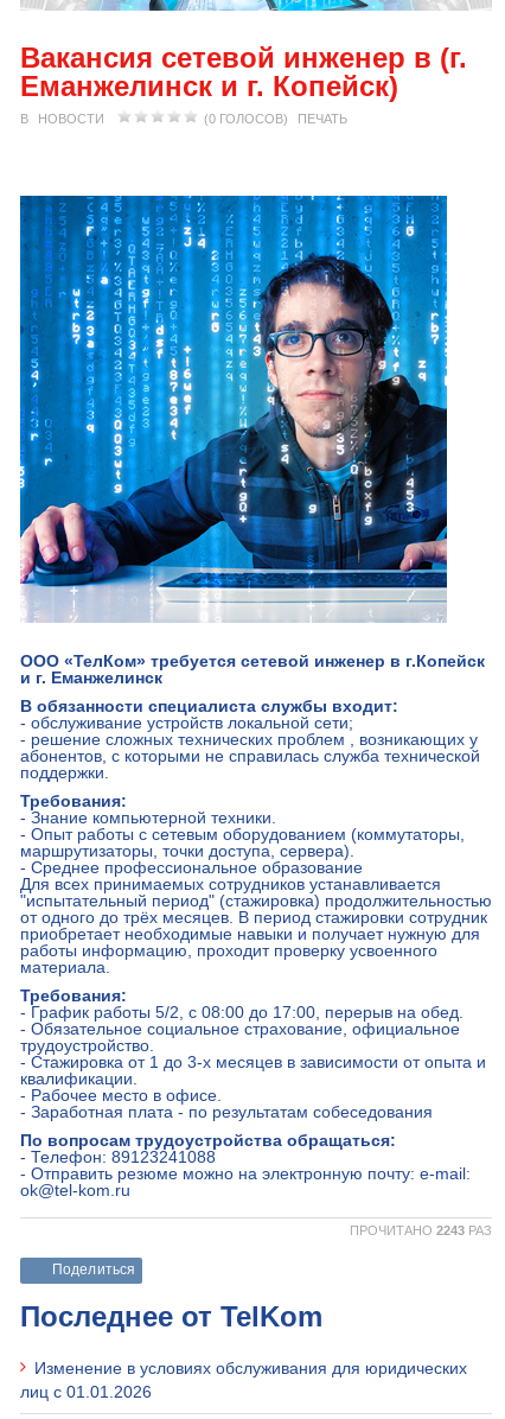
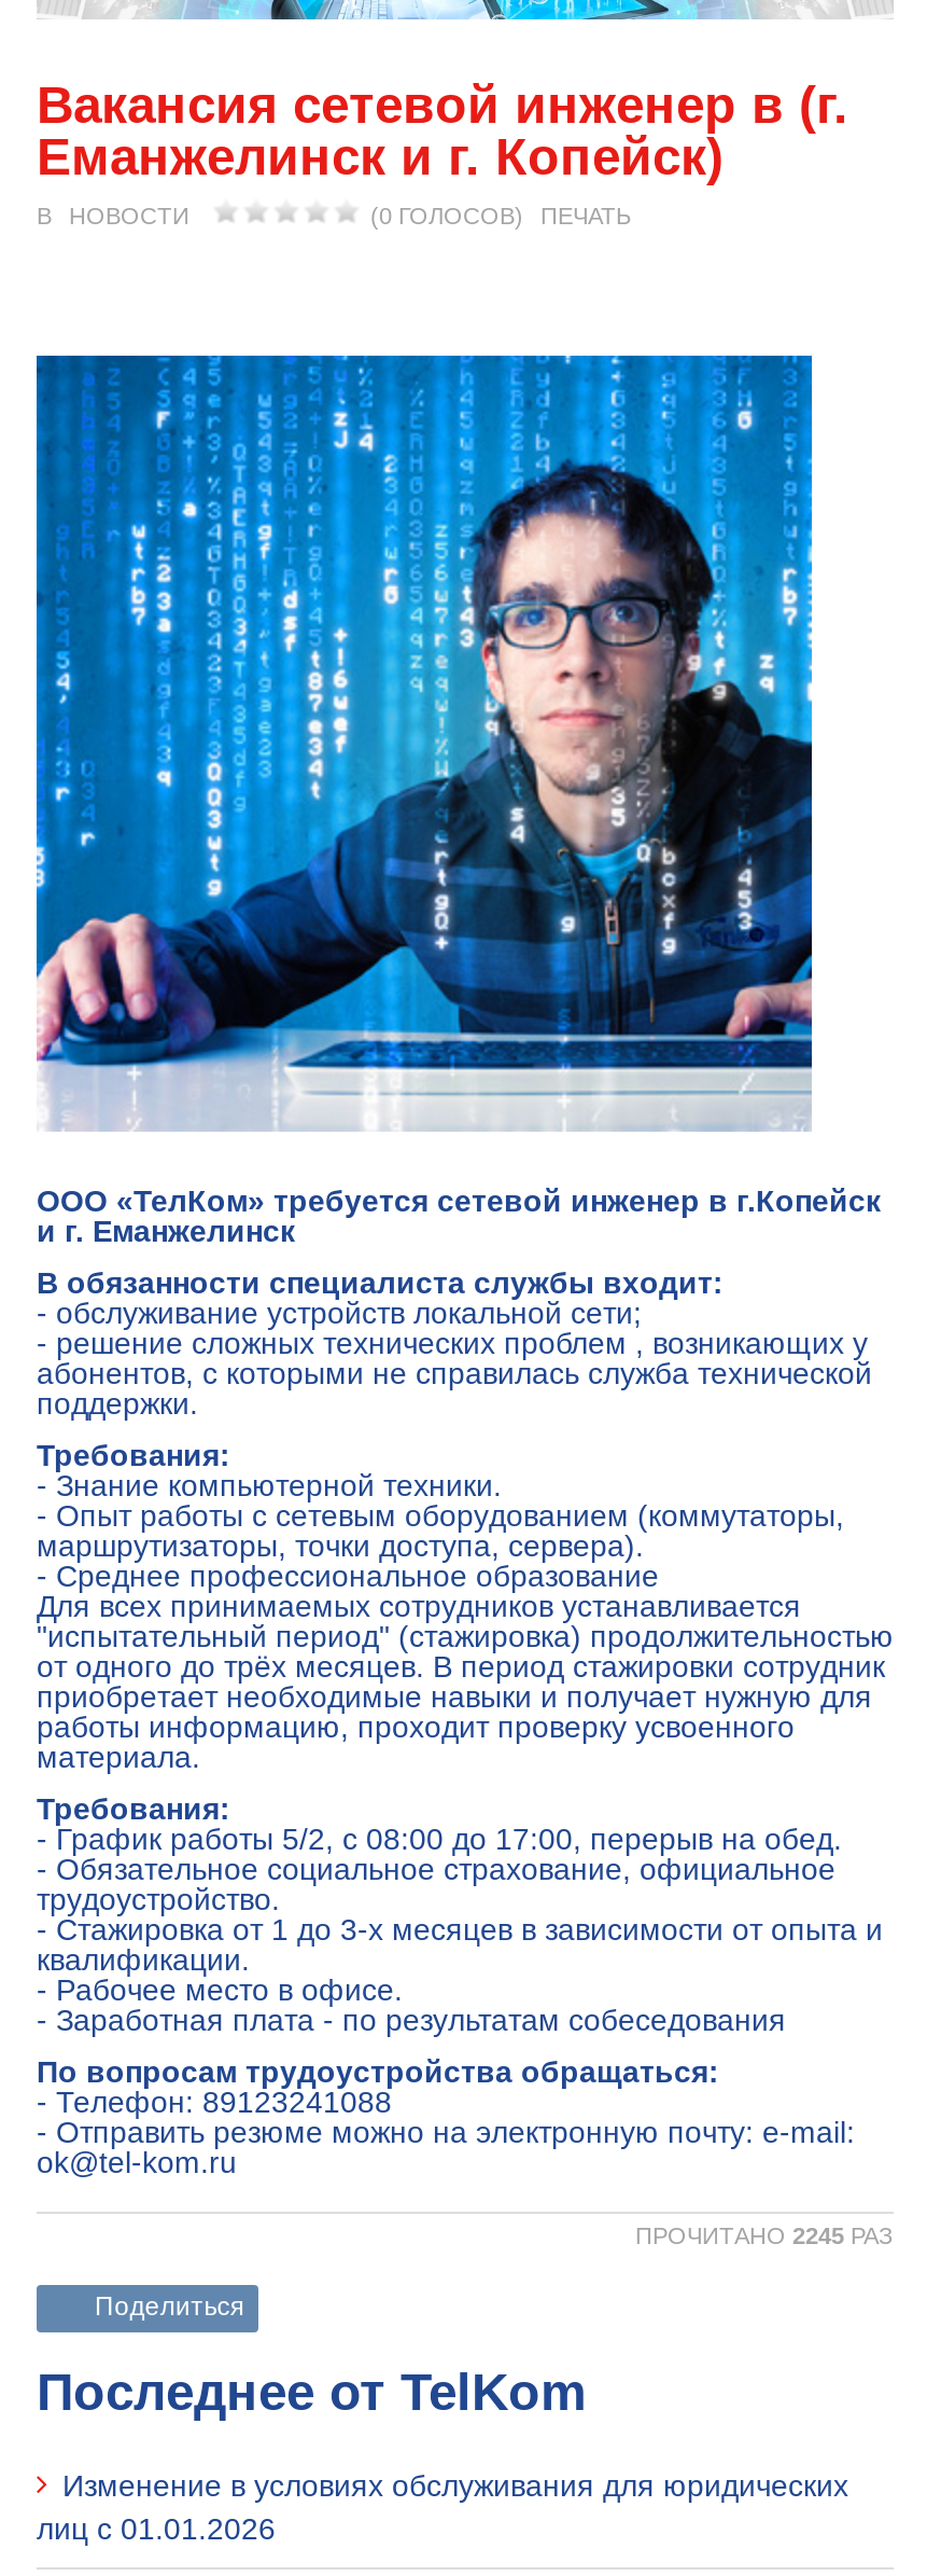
[350,1223,492,1237] ПРОЧИТАНО 2243 РАЗ -> [635,2222,894,2248] ПРОЧИТАНО 2245 РАЗ

